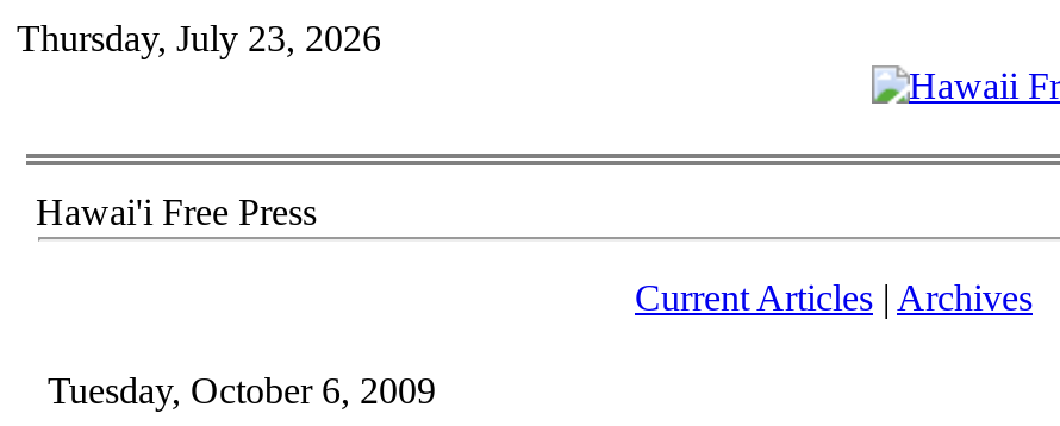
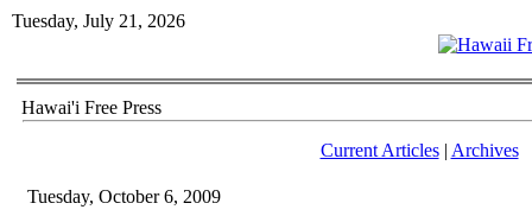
[17,18,381,58] Thursday, July 23, 2026 -> [12,11,185,31] Tuesday, July 21, 2026

